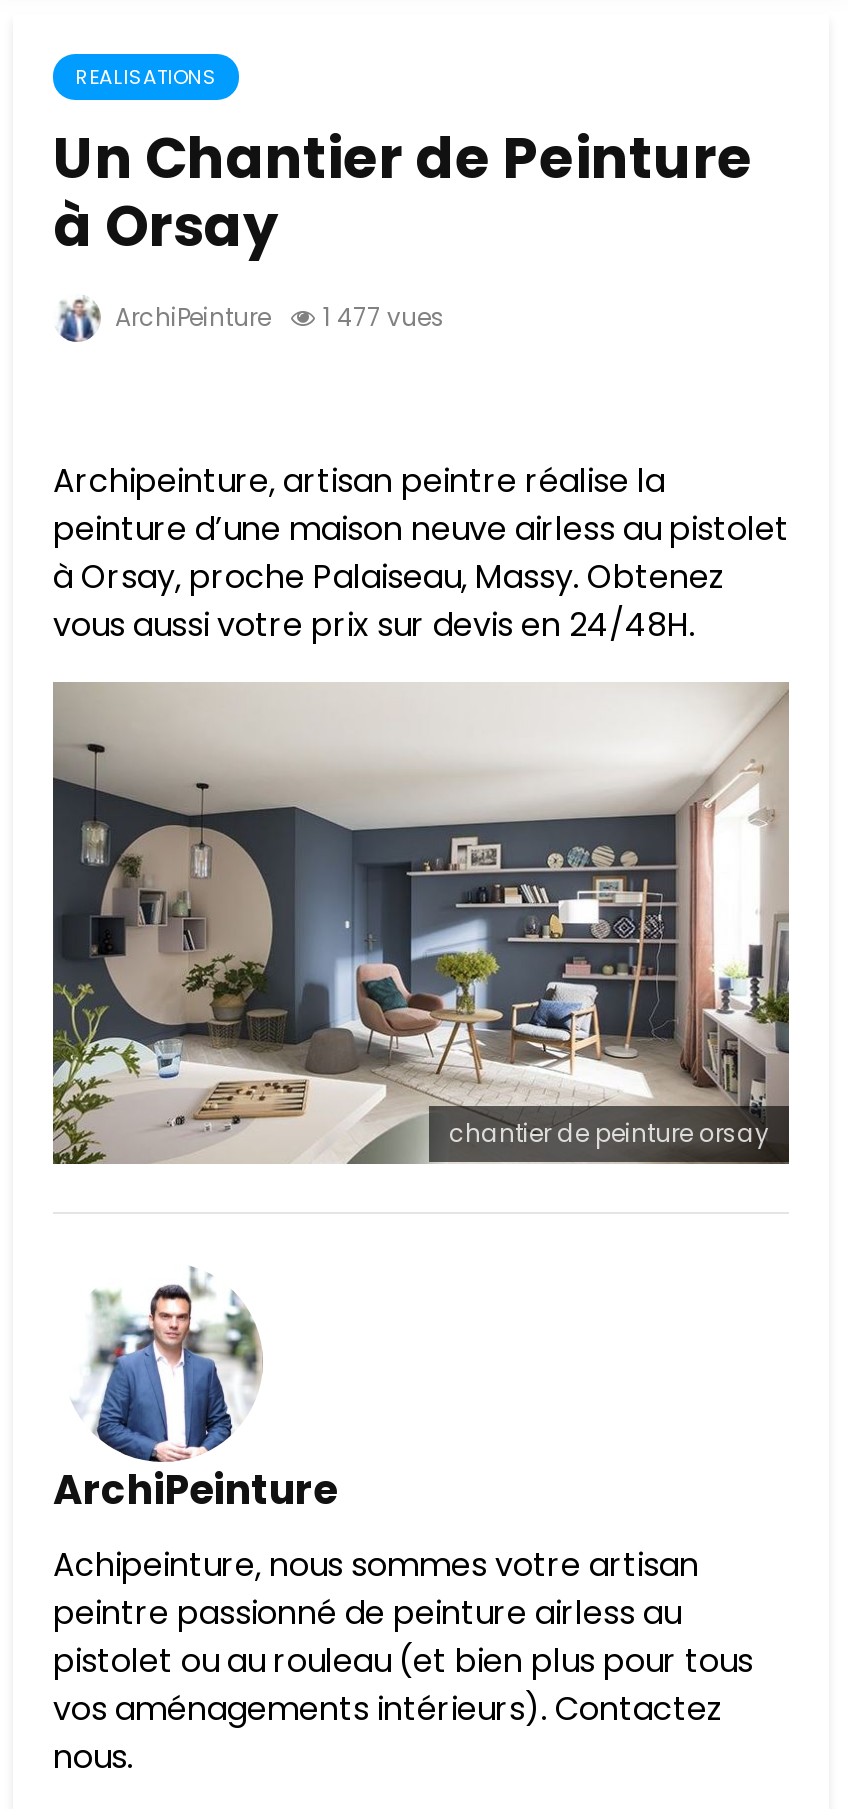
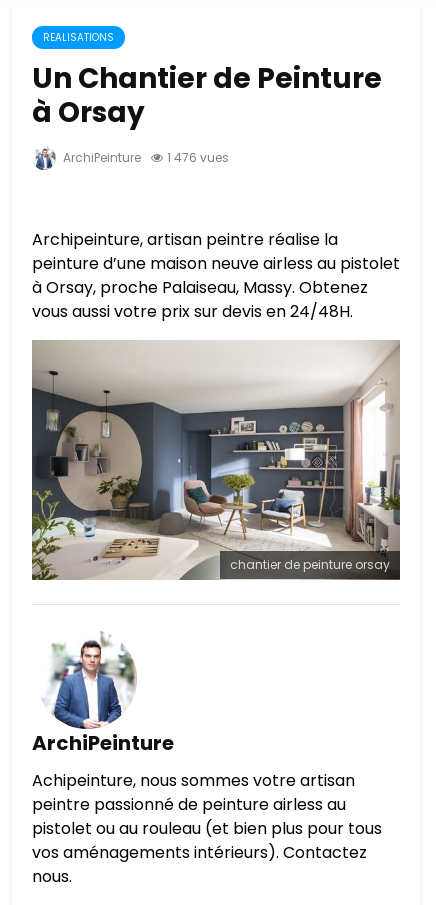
[109,299,445,333] ArchiPeinture 1 477 vues -> [60,149,229,166] ArchiPeinture 1 476 vues

